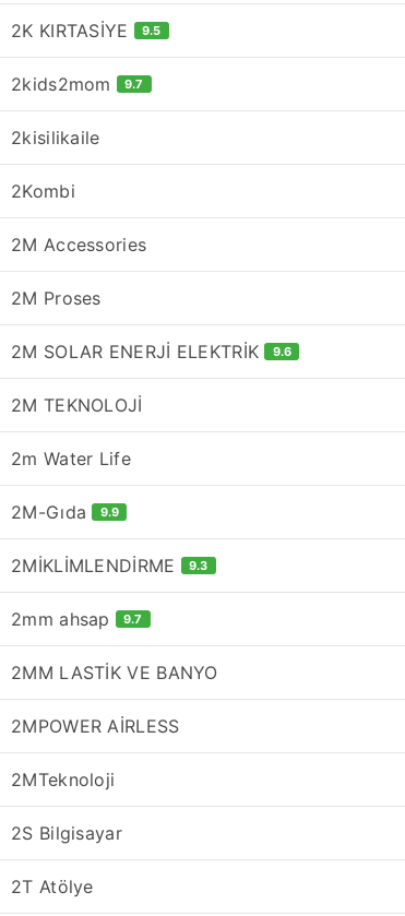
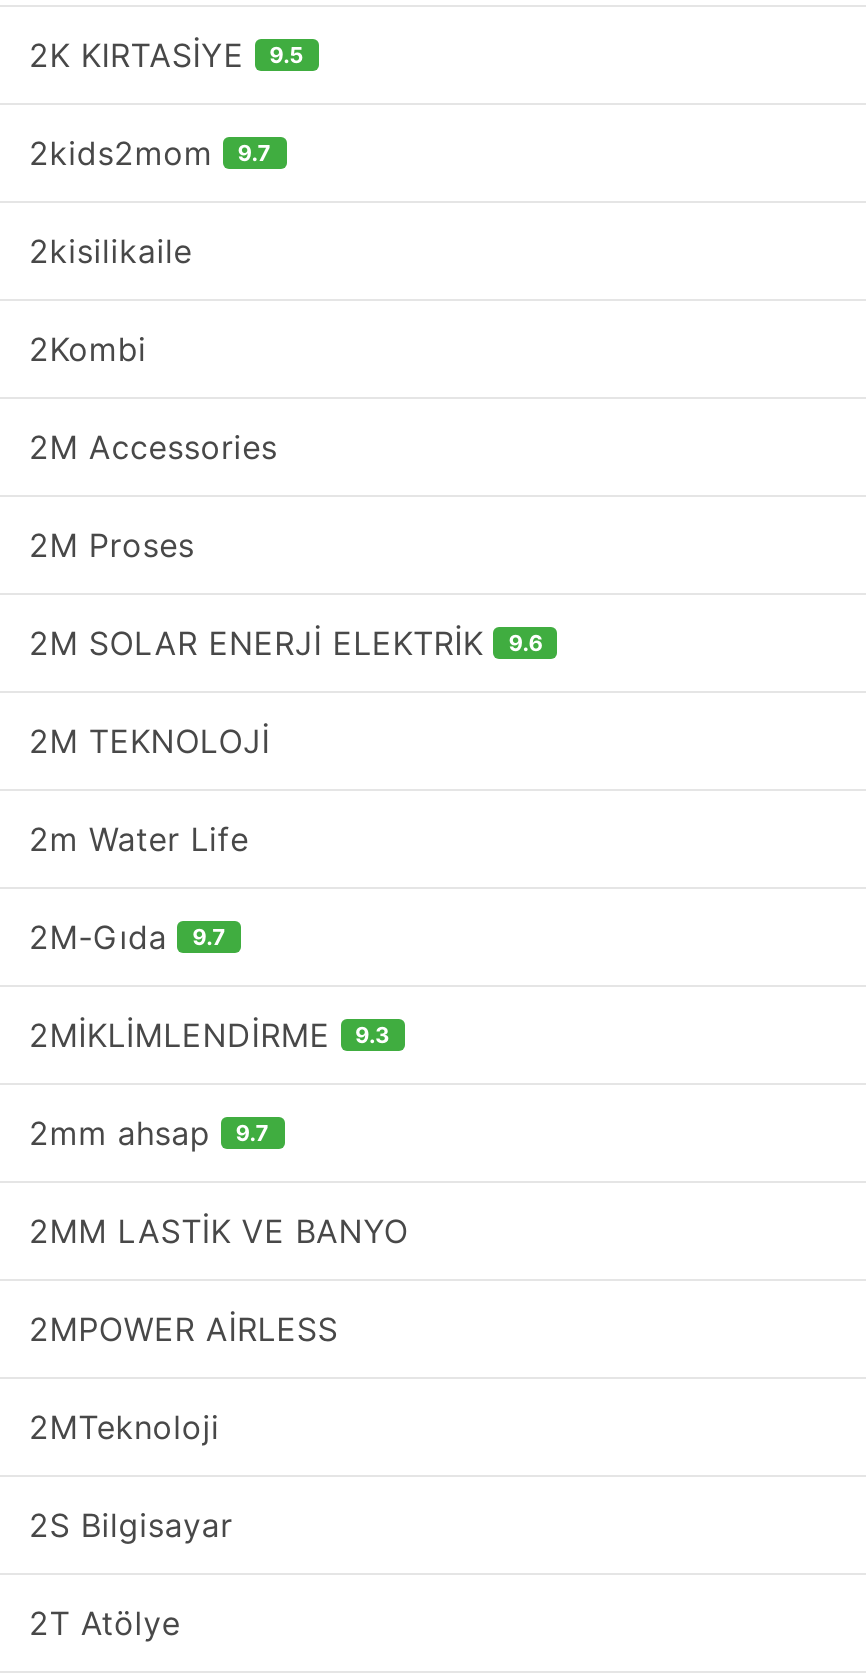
[11,501,119,523] 2M-Gıda 9.9 -> [29,917,226,957] 2M-Gıda 9.7

